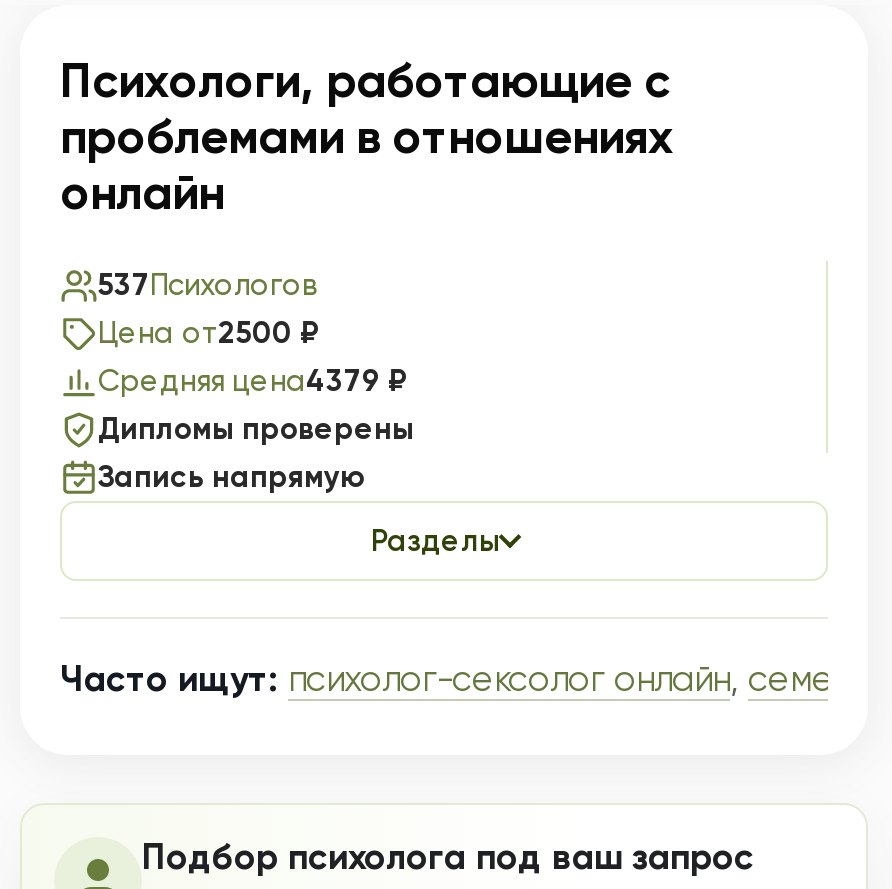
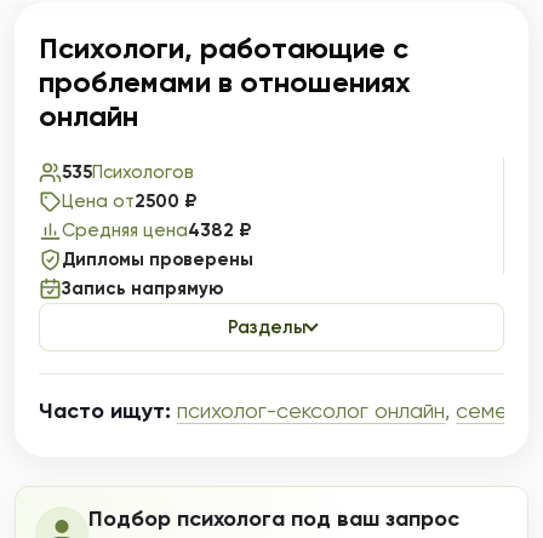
[98,267,318,303] 537Психологов -> [62,161,194,183] 535Психологов
[98,363,408,399] Средняя цена4379 ₽ -> [62,219,251,241] Средняя цена4382 ₽

